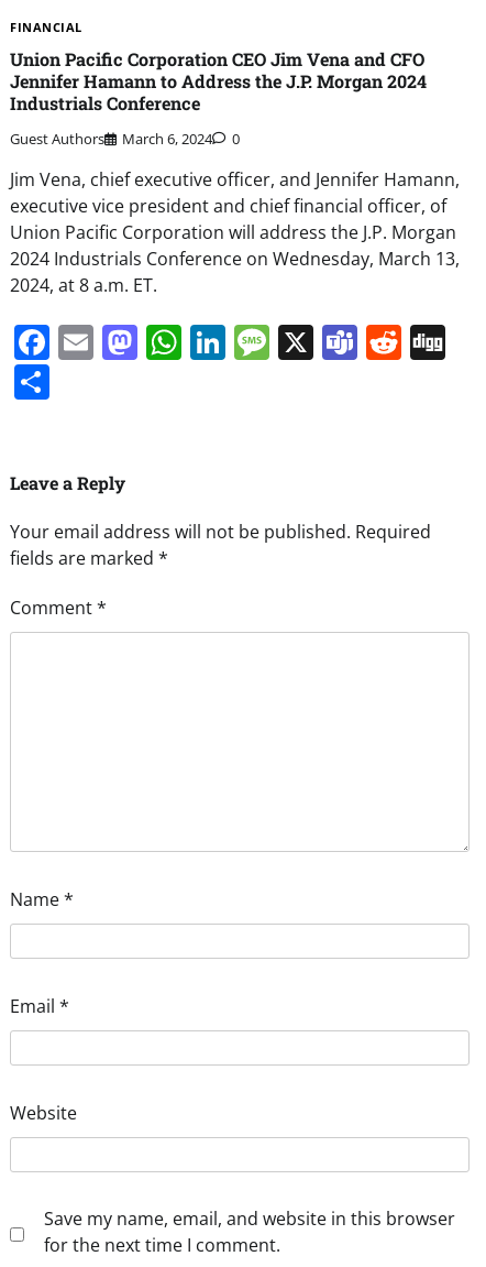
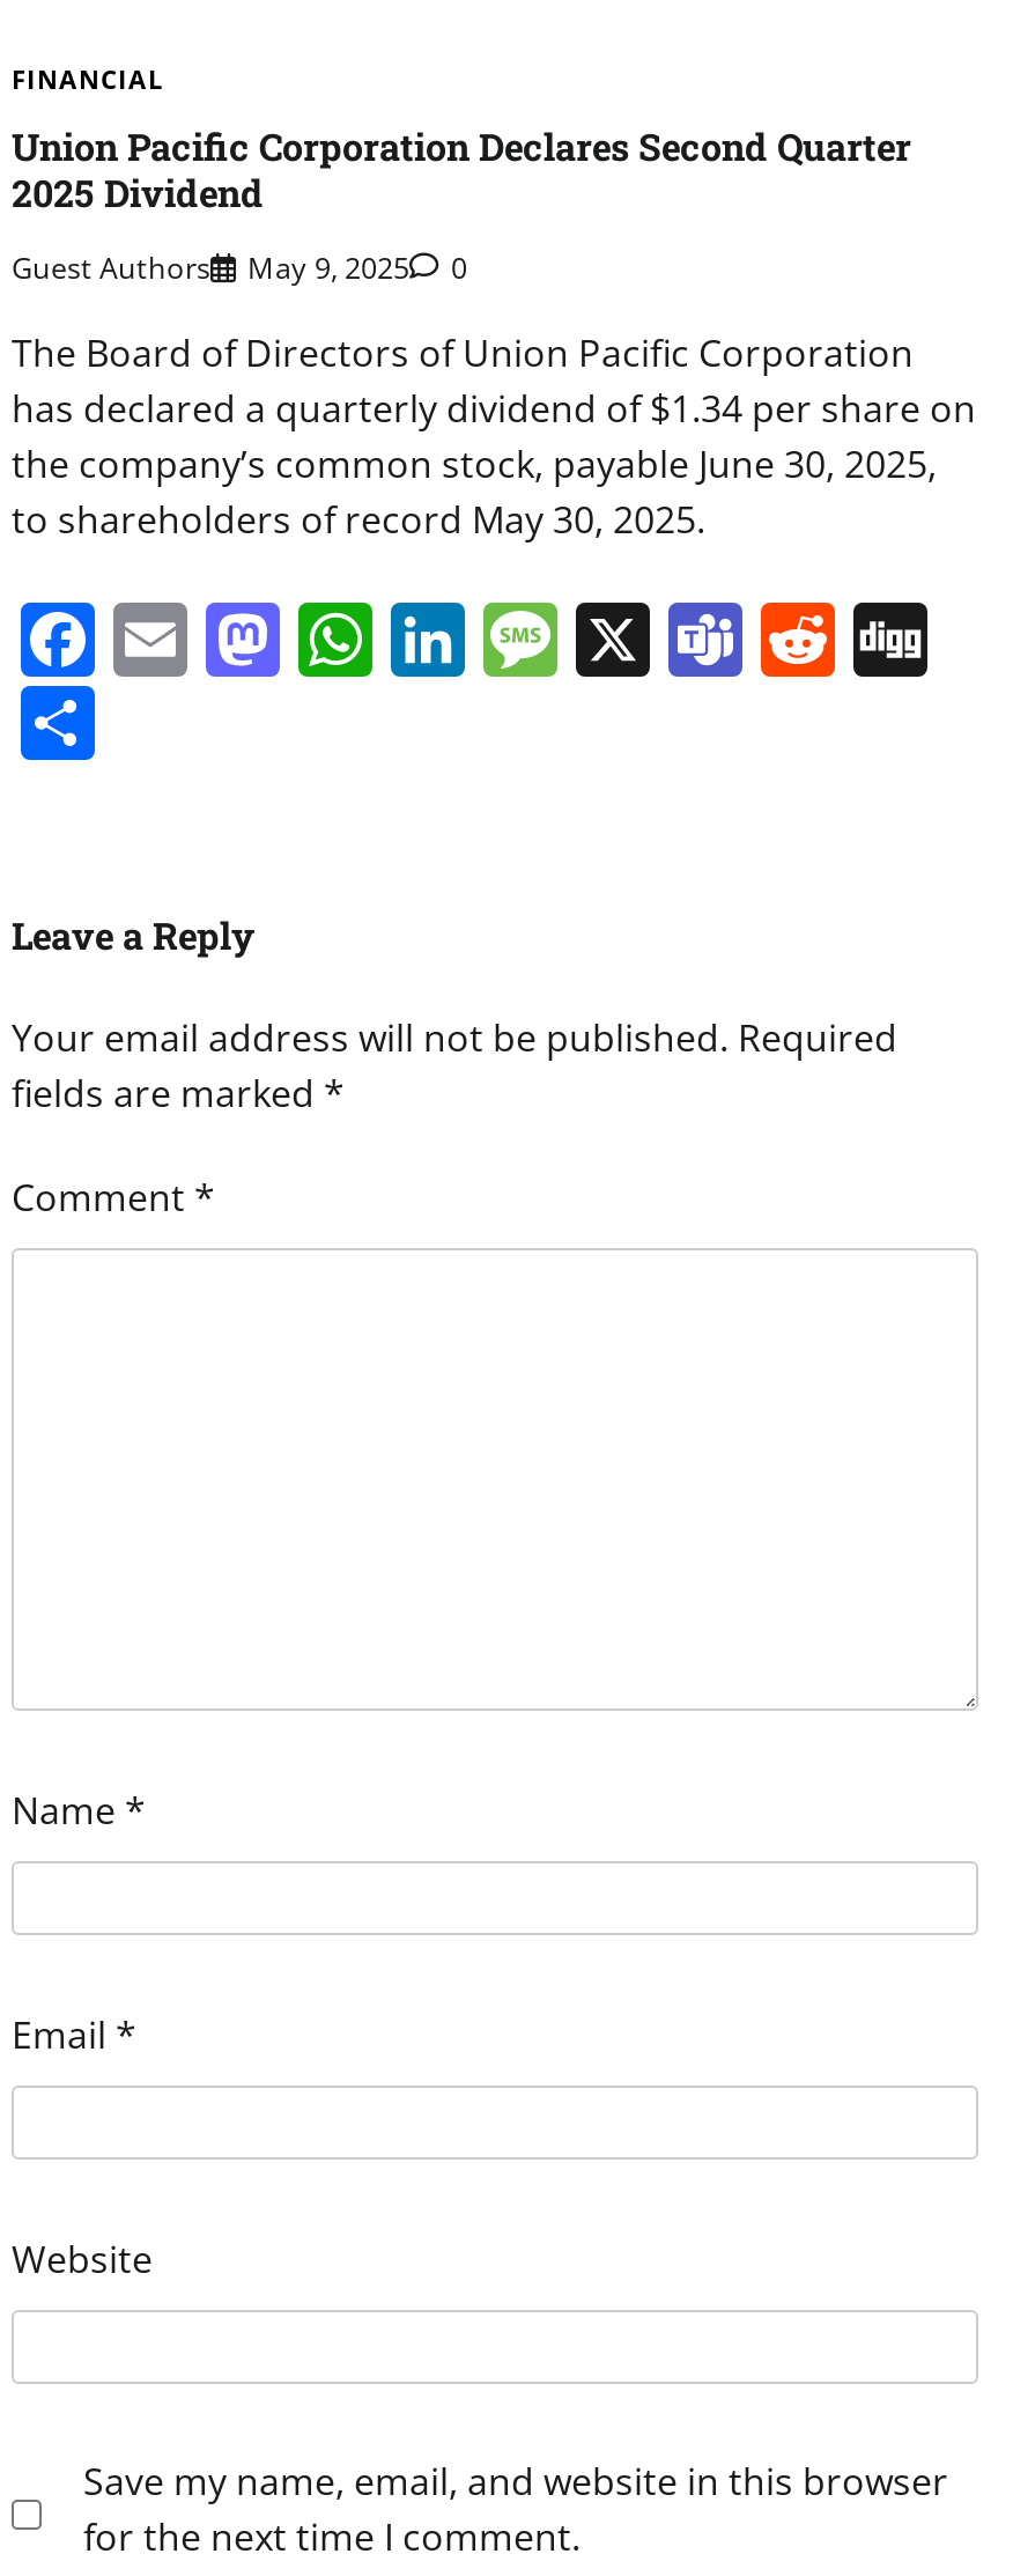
[10,47,427,114] Union Pacific Corporation CEO Jim Vena and CFO | Jennifer Hamann to Address the J.P. Morgan 2024 | Industrials Conference -> [12,120,911,215] Union Pacific Corporation Declares Second Quarter | 2025 Dividend
[10,129,240,148] Guest Authors March 6, 2024 0 -> [12,246,467,288] Guest Authors May 9, 2025 0
[10,167,460,297] Jim Vena, chief executive officer, and Jennifer Hamann, | executive vice president and chief financial officer, of | Union Pacific Corporation will address the J.P. Morgan | 2024 Industrials Conference on Wednesday, March 13, | 2024, at 8 a.m. ET. -> [12,327,976,545] The Board of Directors of Union Pacific Corporation | has declared a quarterly dividend of $1.34 per share on | the company’s common stock, payable June 30, 2025, | to shareholders of record May 30, 2025.

